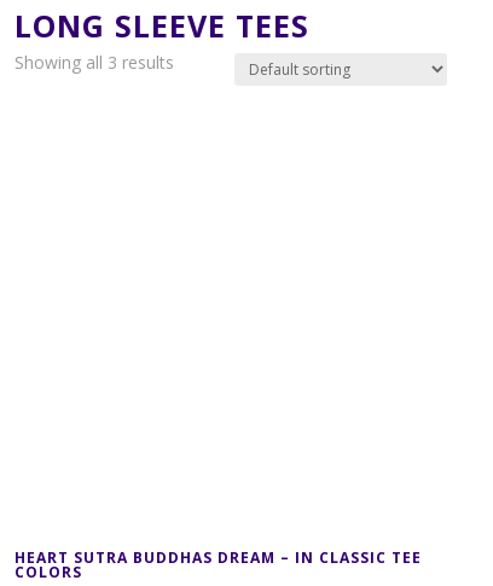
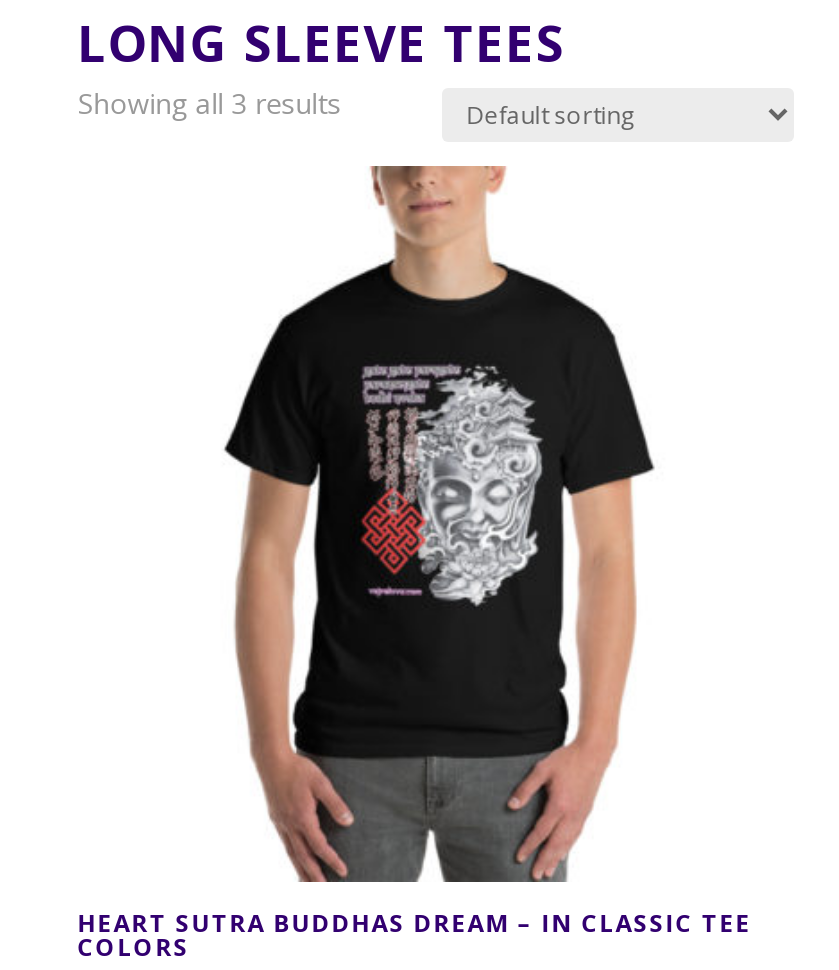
none -> [222,164,656,884] [image]

